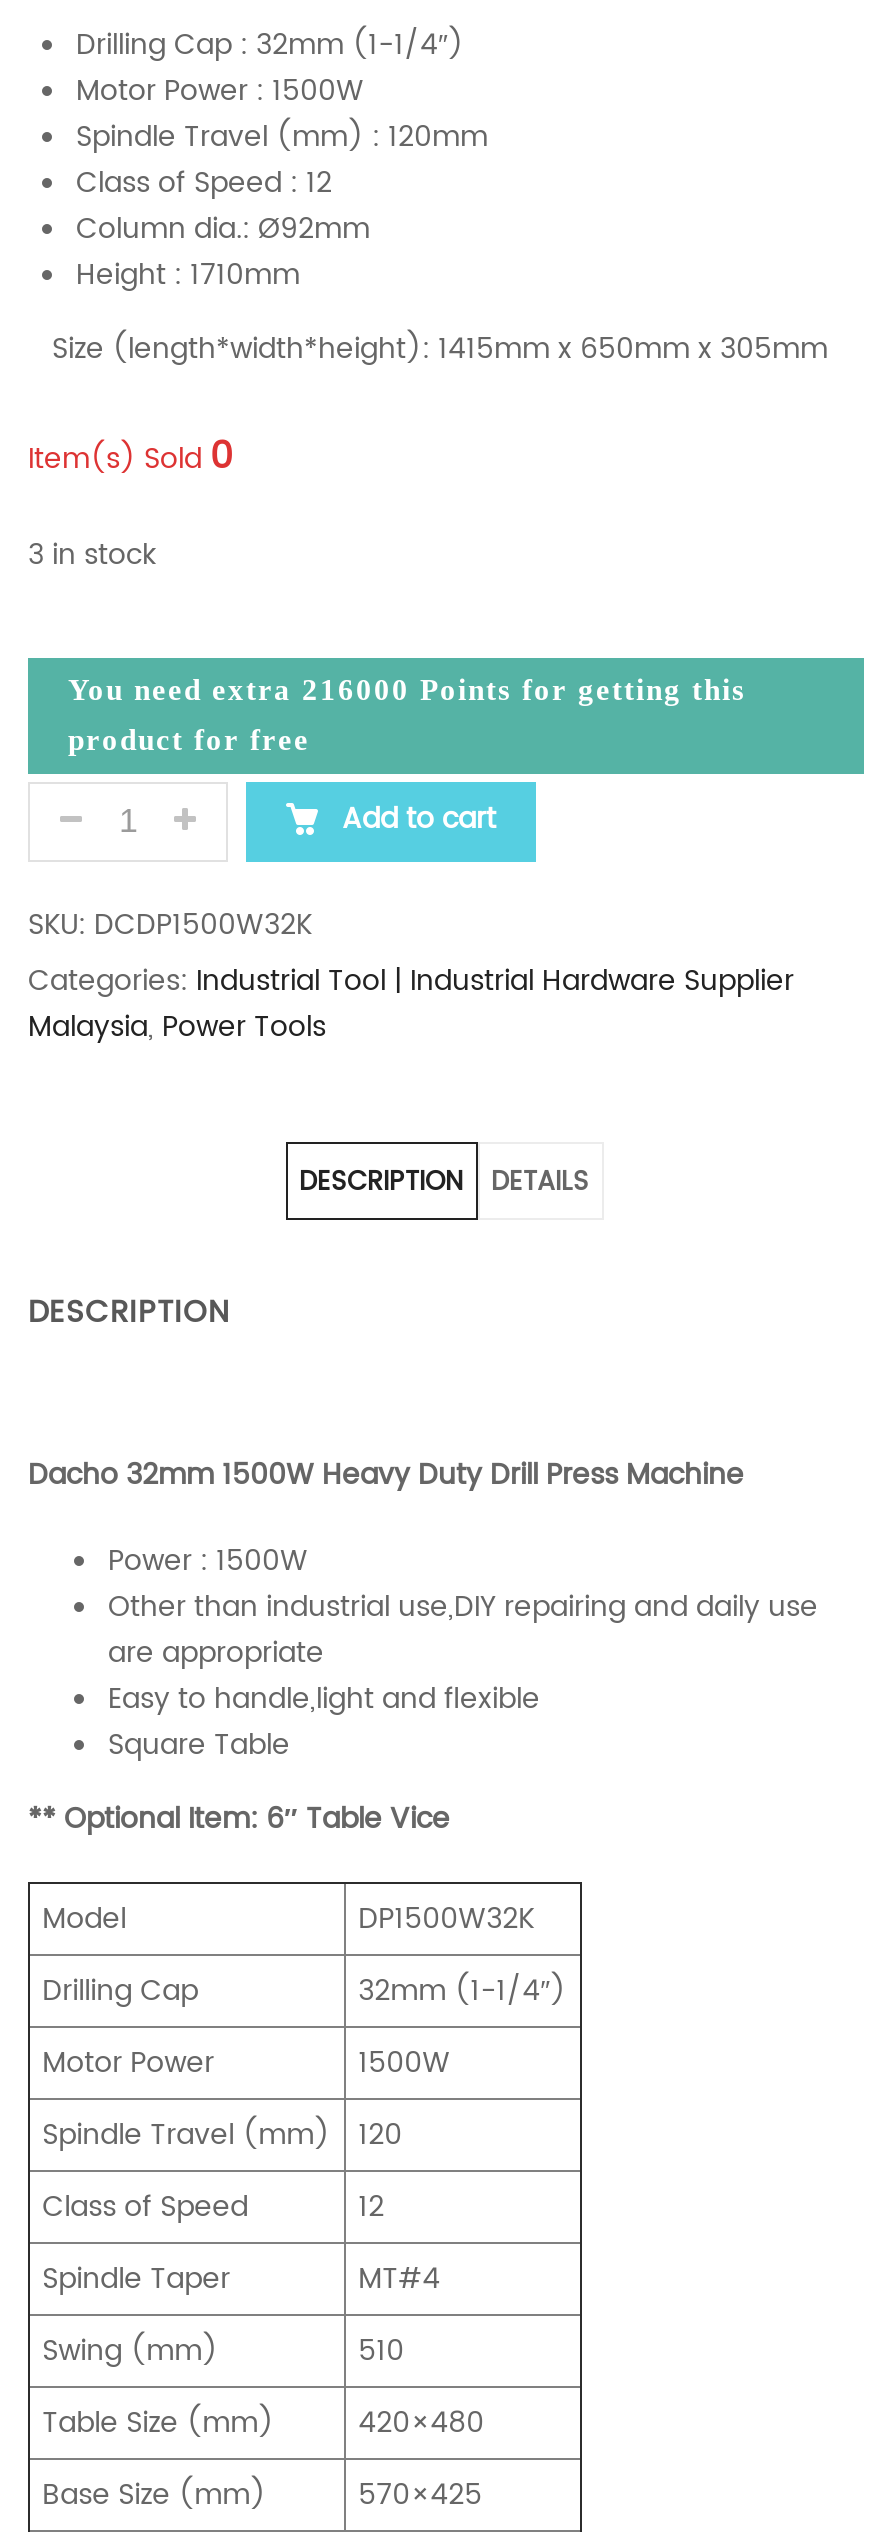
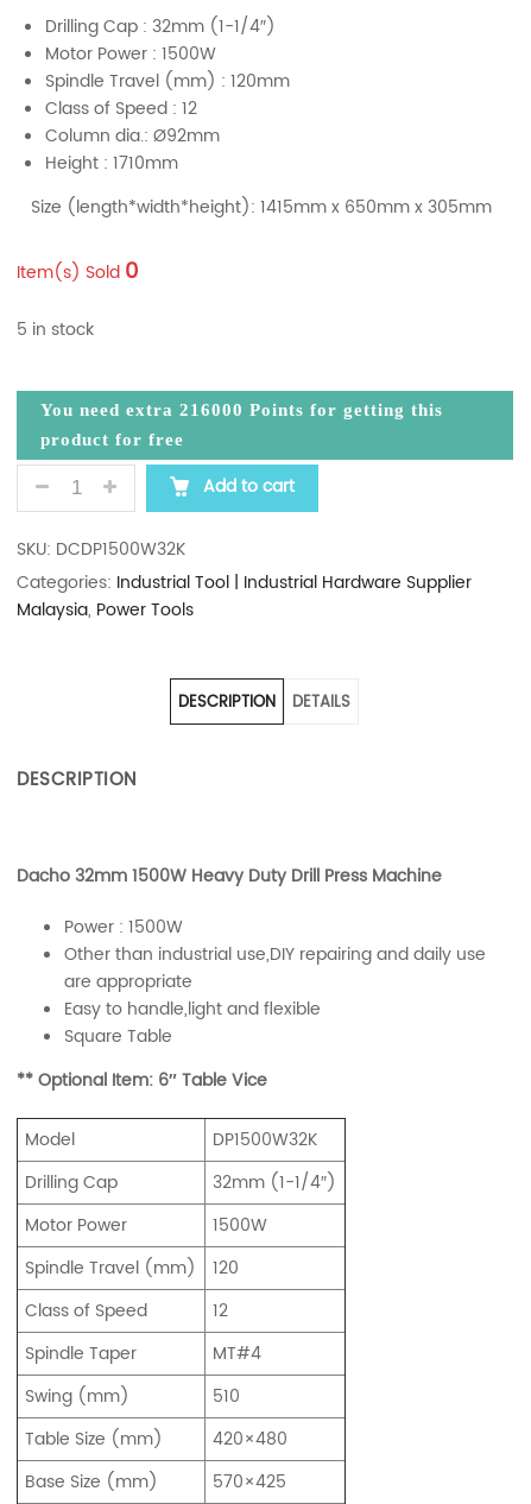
[28,533,156,579] 3 in stock -> [17,317,94,344] 5 in stock

